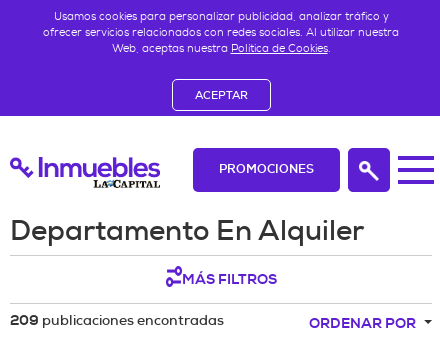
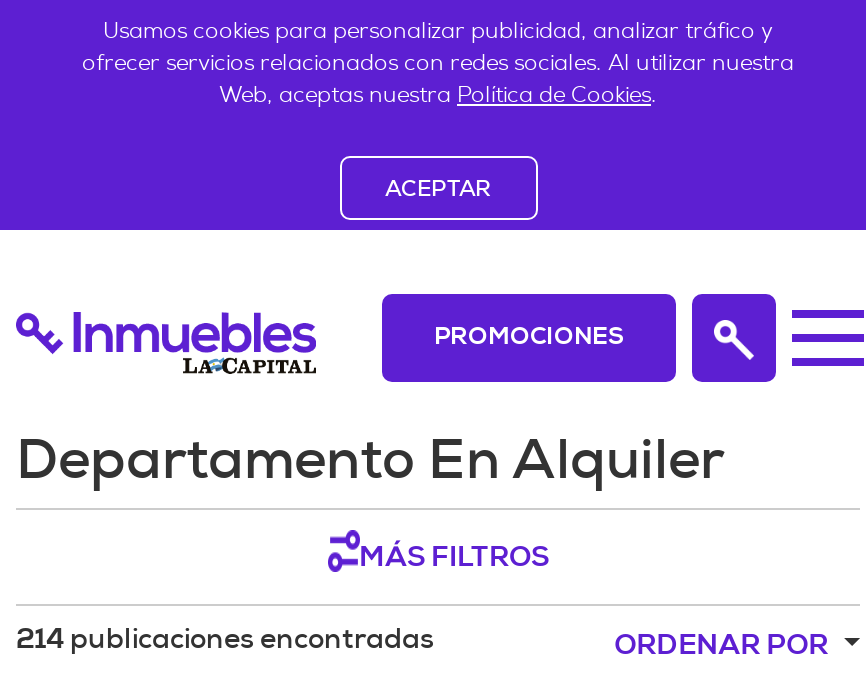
[10,311,224,329] 209 publicaciones encontradas -> [16,620,434,656] 214 publicaciones encontradas

